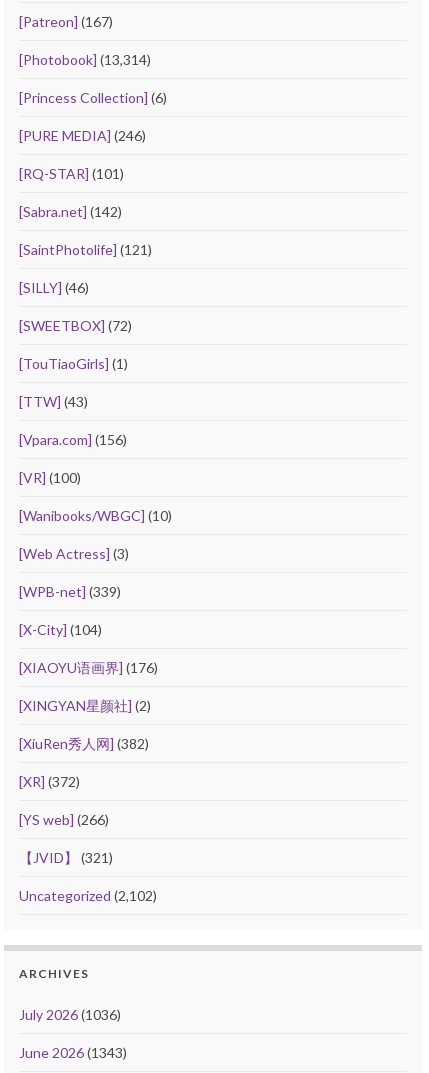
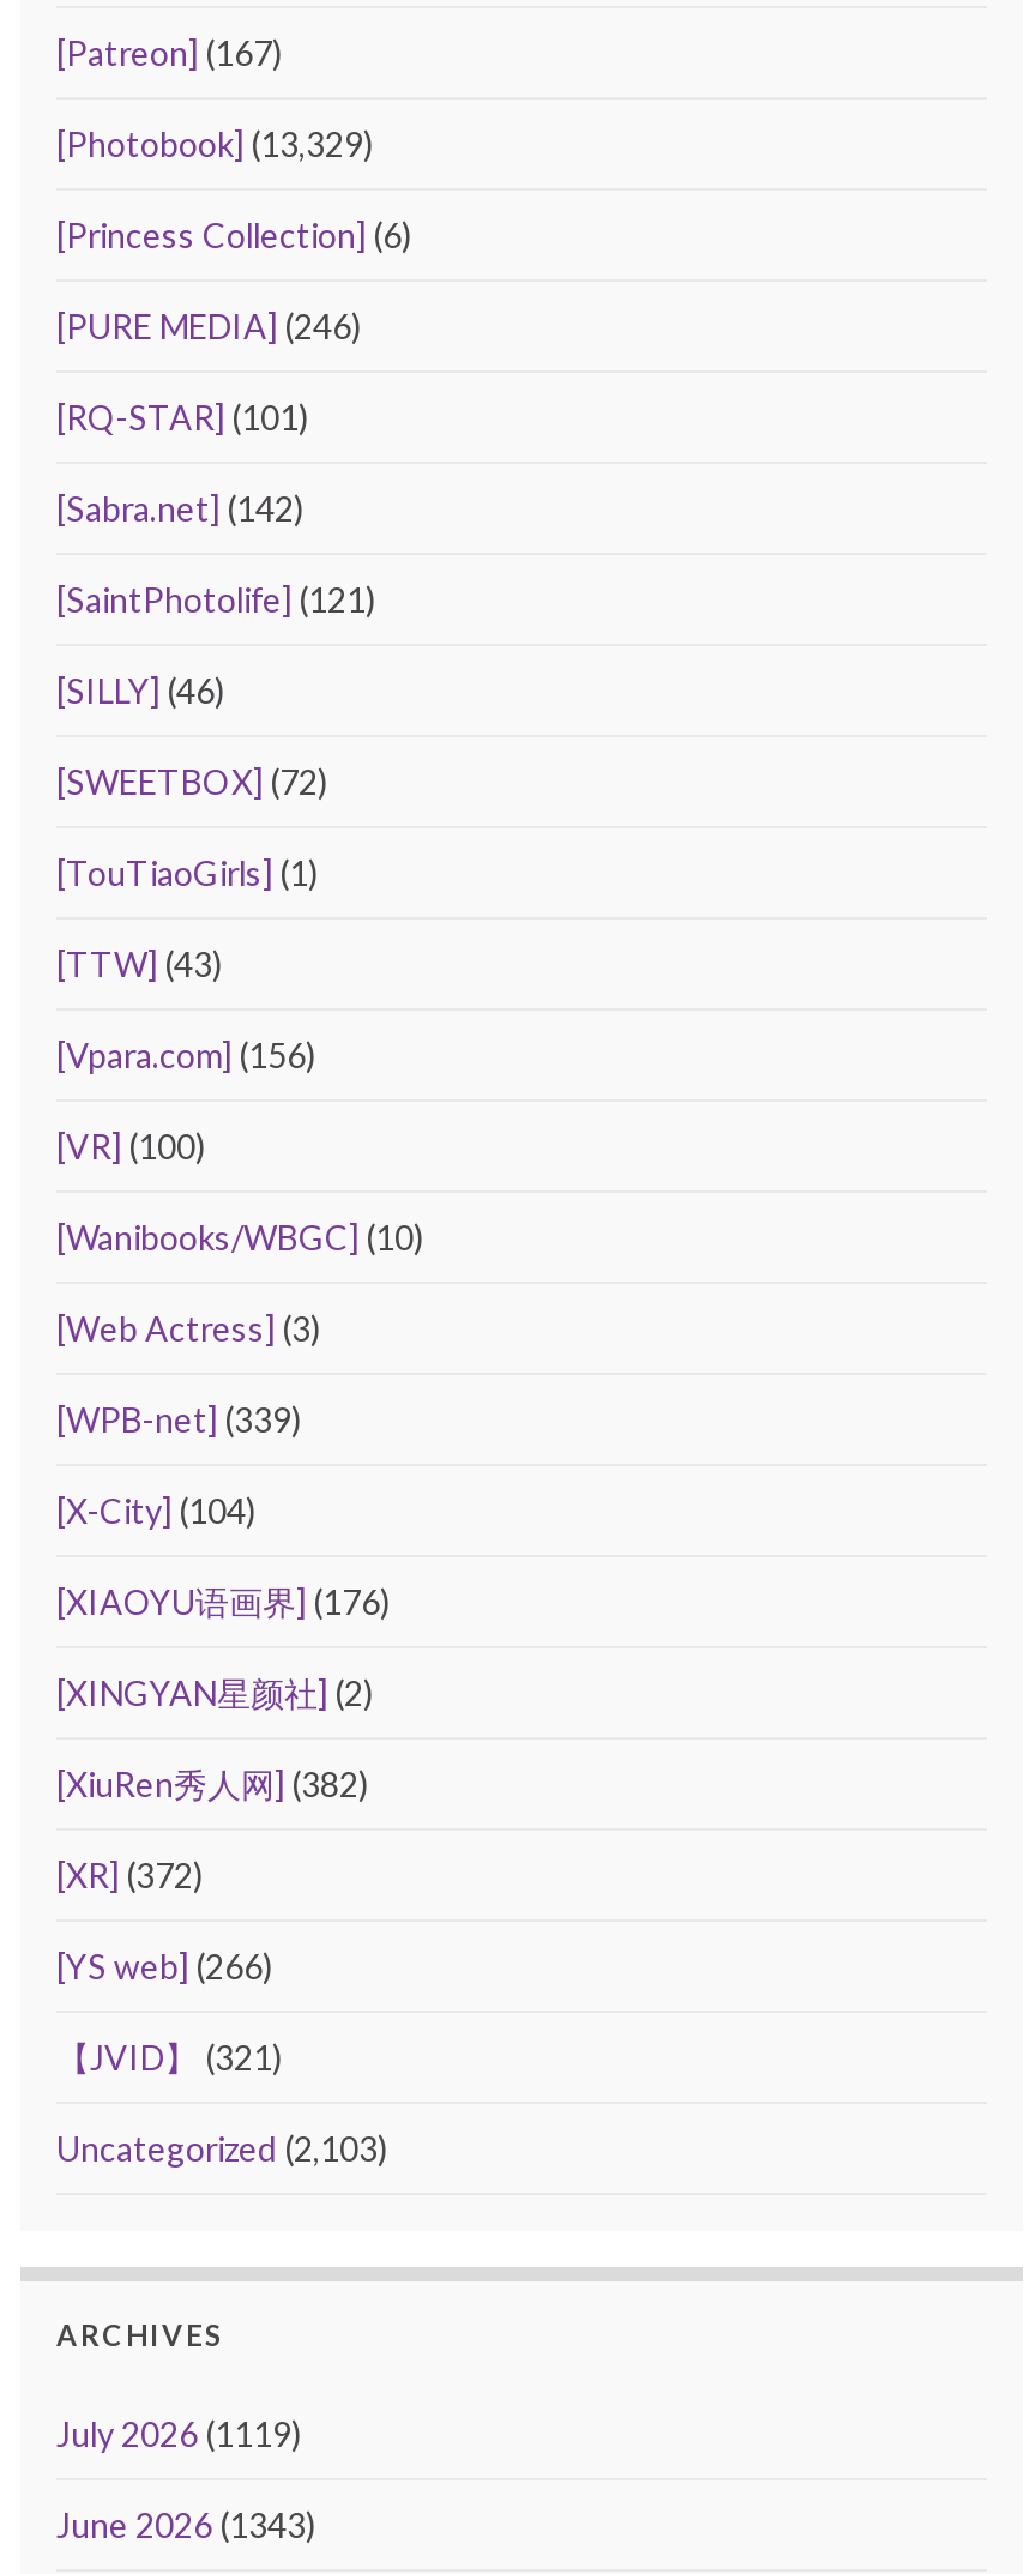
[19,51,151,68] [Photobook] (13,314) -> [56,124,373,165] [Photobook] (13,329)
[19,887,157,904] Uncategorized (2,102) -> [56,2129,387,2169] Uncategorized (2,103)
[19,1006,121,1023] July 2026 (1036) -> [56,2414,301,2455] July 2026 (1119)

